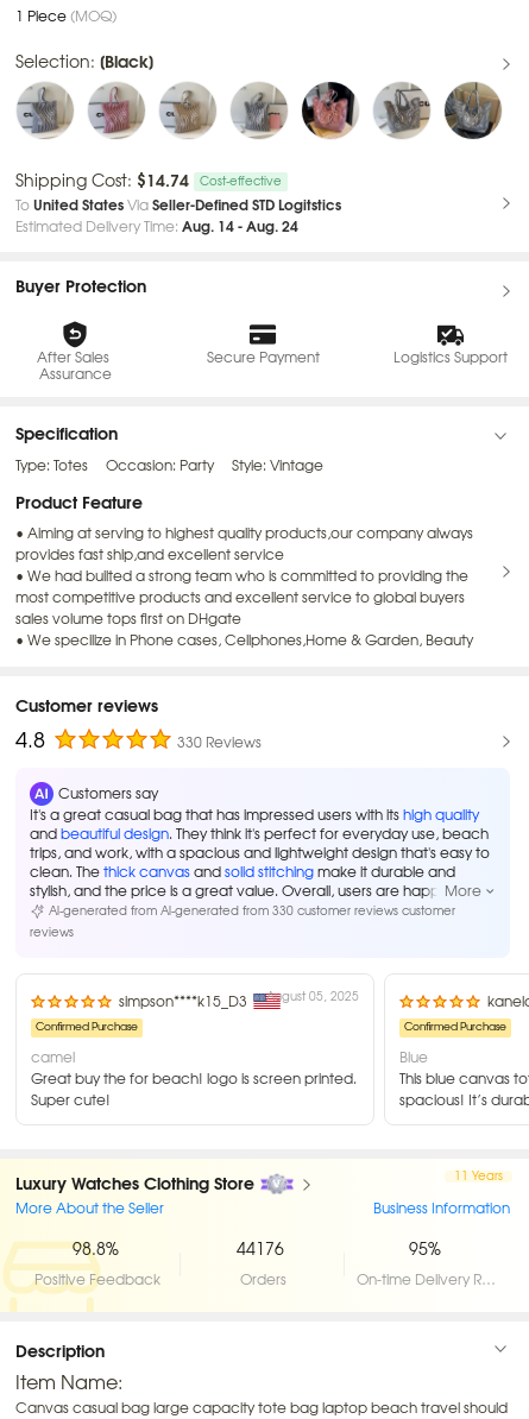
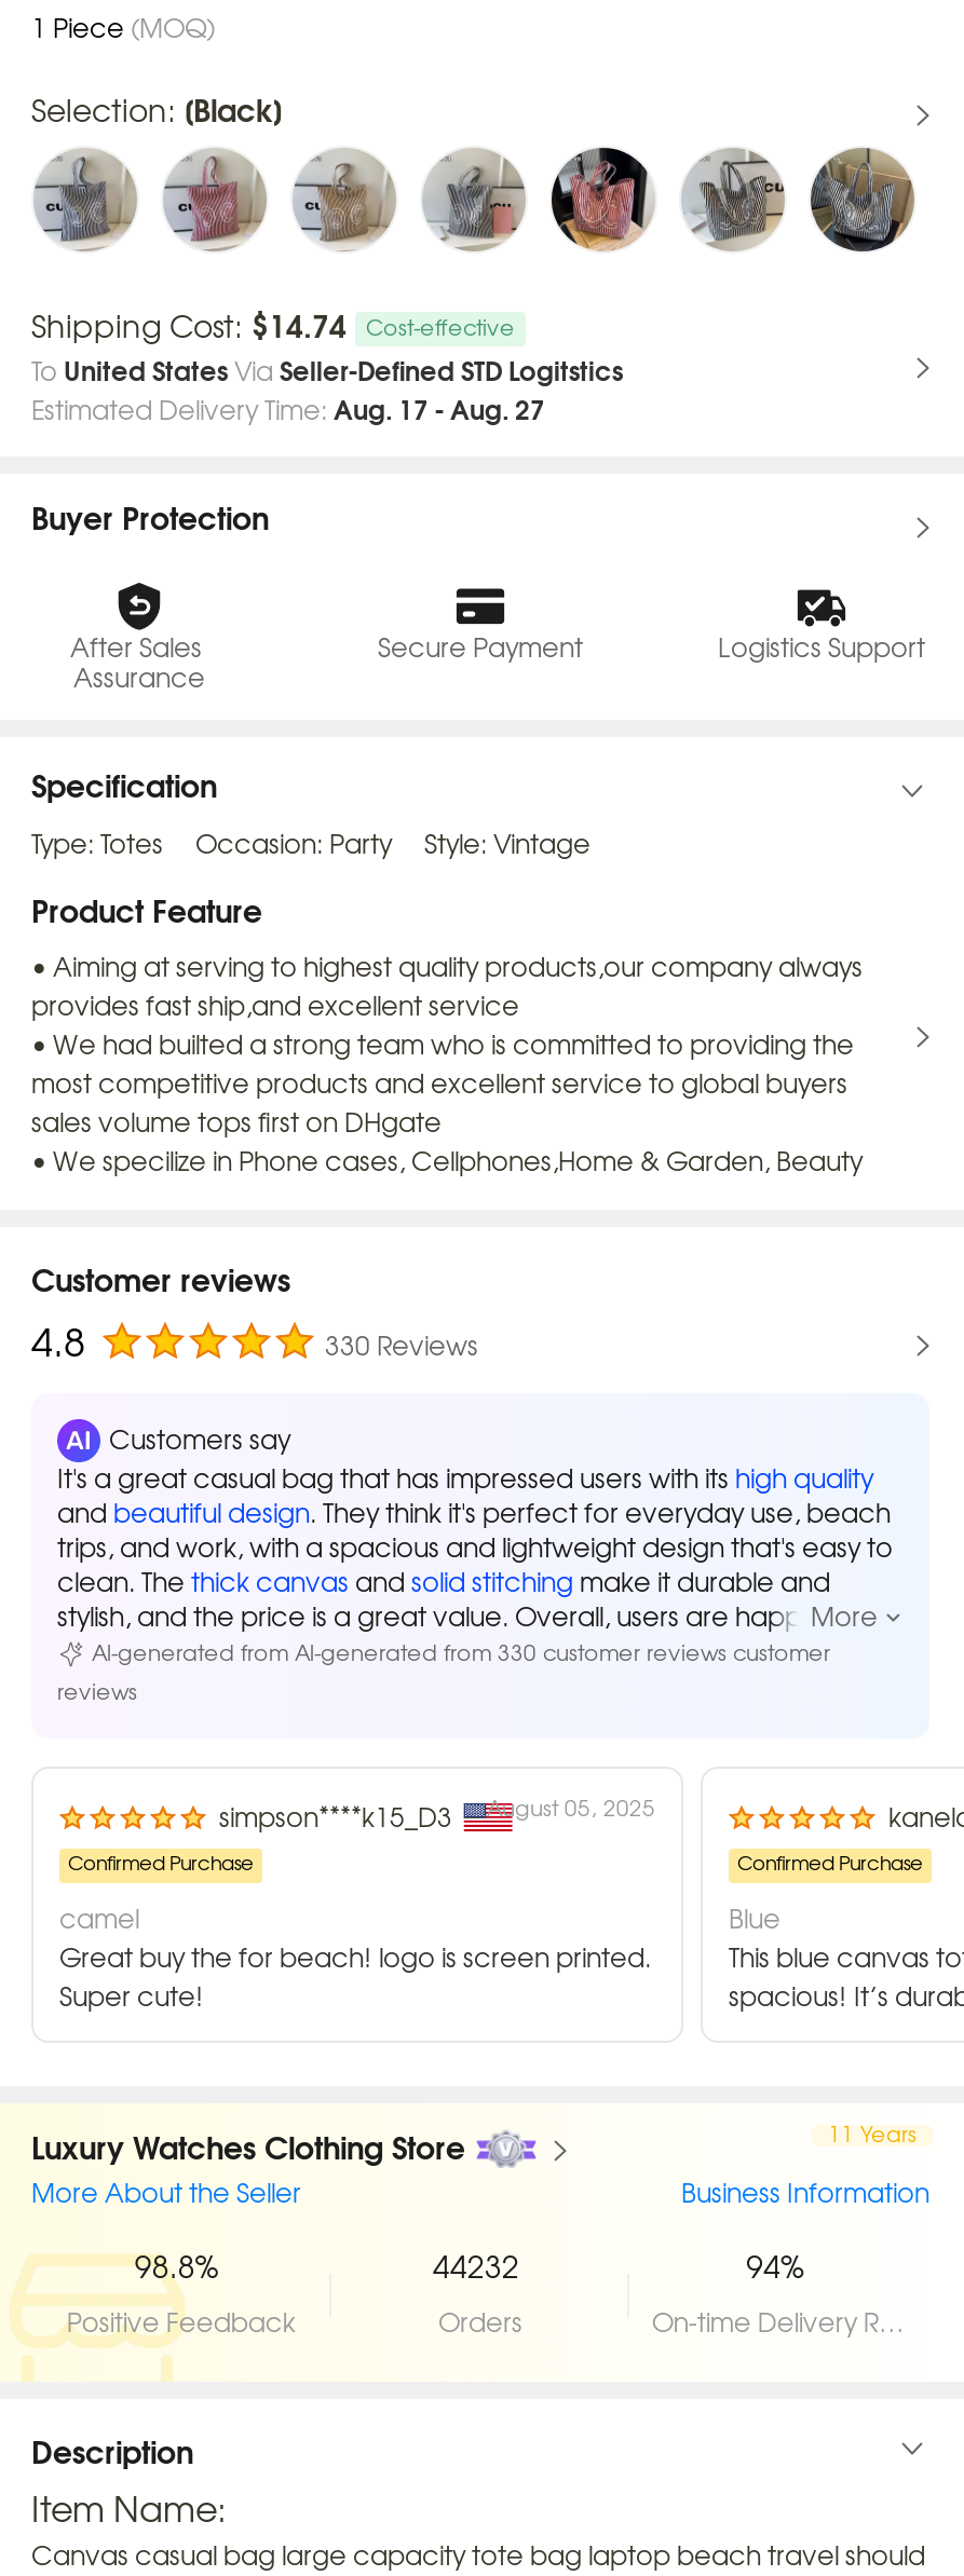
[15,220,298,234] Estimated Delivery Time: Aug. 14 - Aug. 24 -> [31,398,545,423] Estimated Delivery Time: Aug. 17 - Aug. 27
[237,1242,284,1258] 44176 -> [433,2254,519,2284] 44232
[409,1242,441,1258] 95% -> [746,2254,805,2284] 94%

